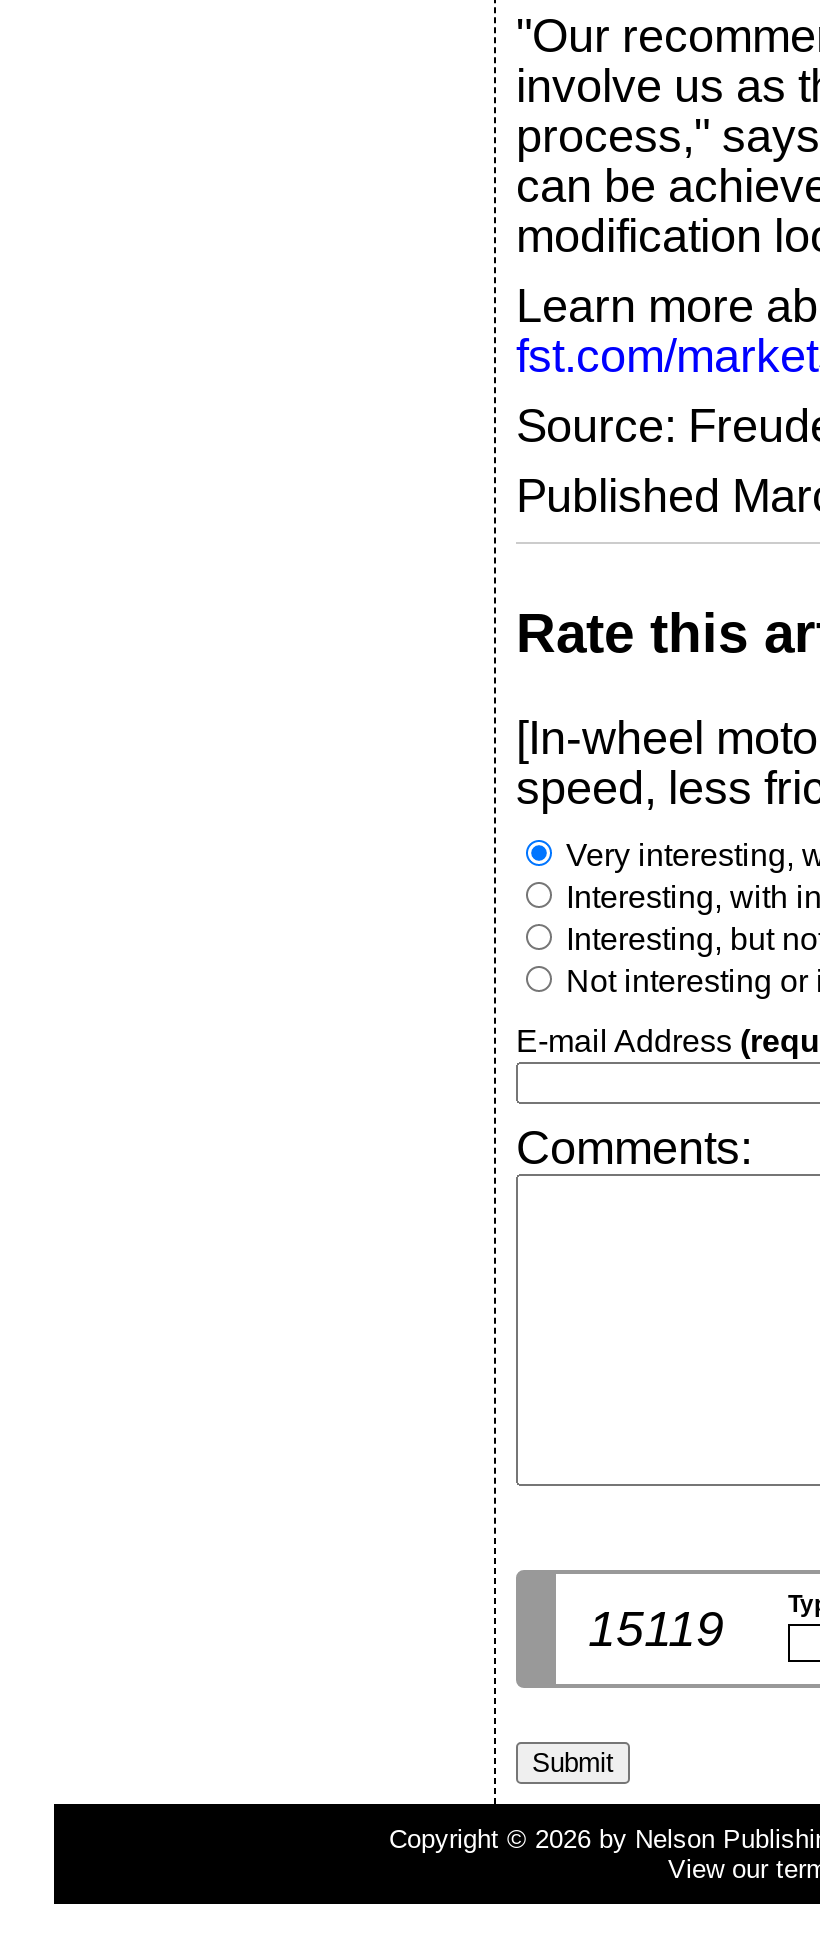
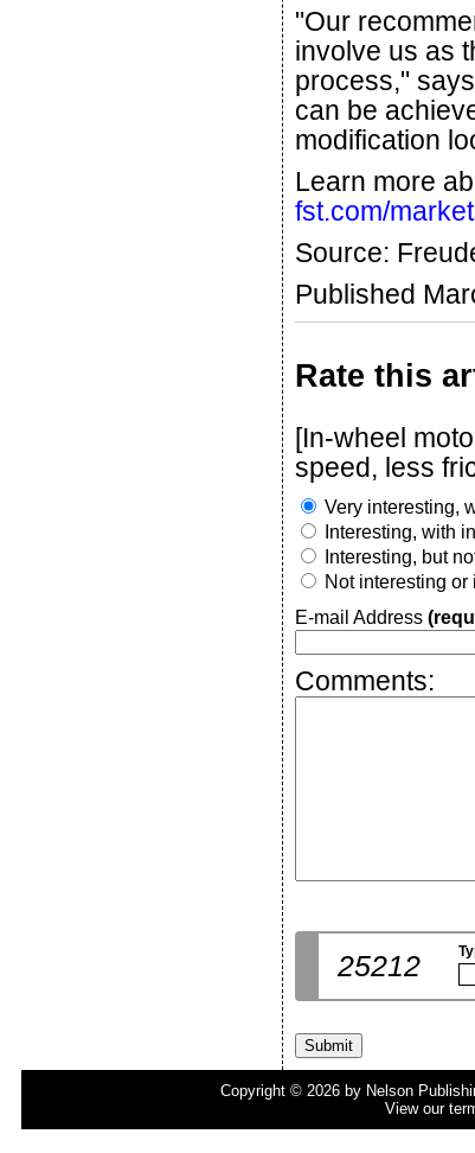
[588,1600,724,1656] 15119 -> [338,949,421,982] 25212

